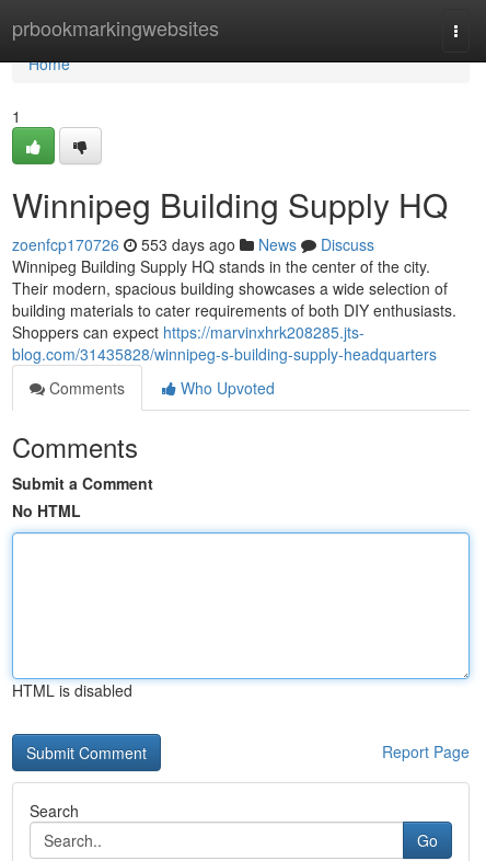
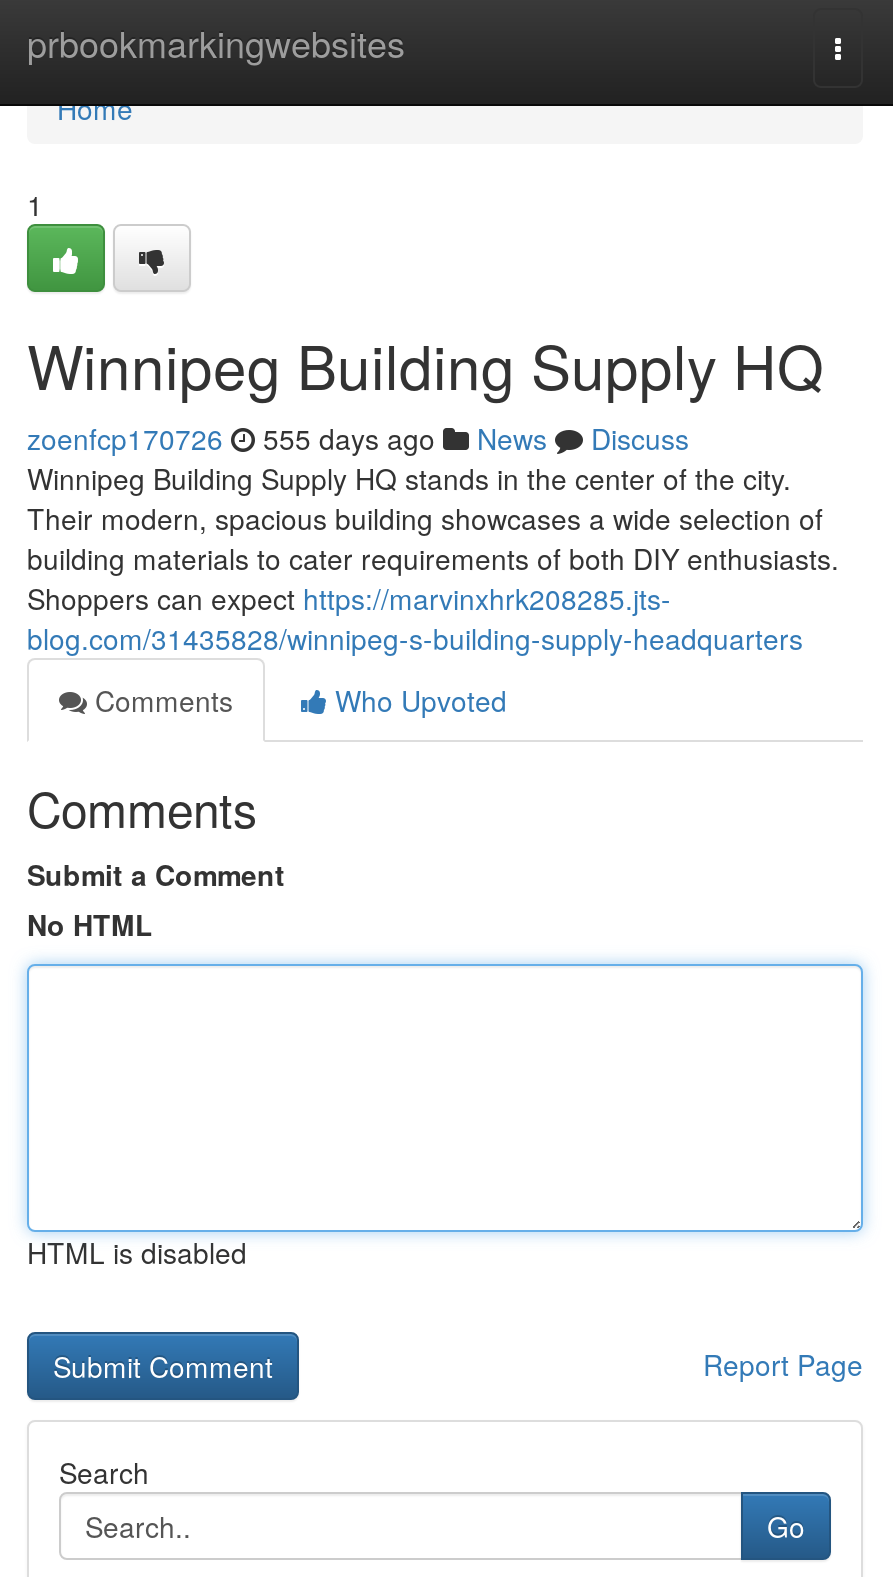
[12,233,374,255] zoenfcp170726 553 days ago News Discuss -> [27,418,689,458] zoenfcp170726 555 days ago News Discuss

